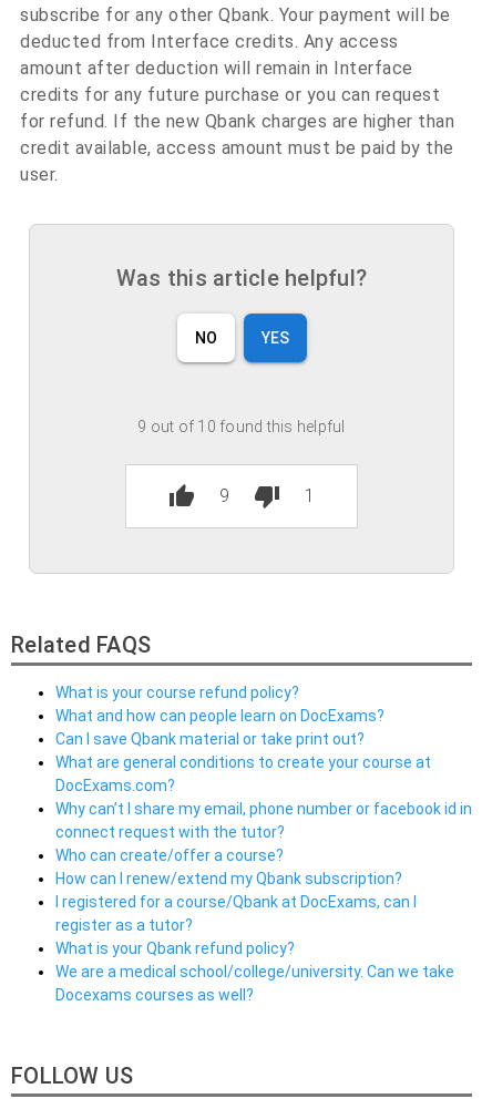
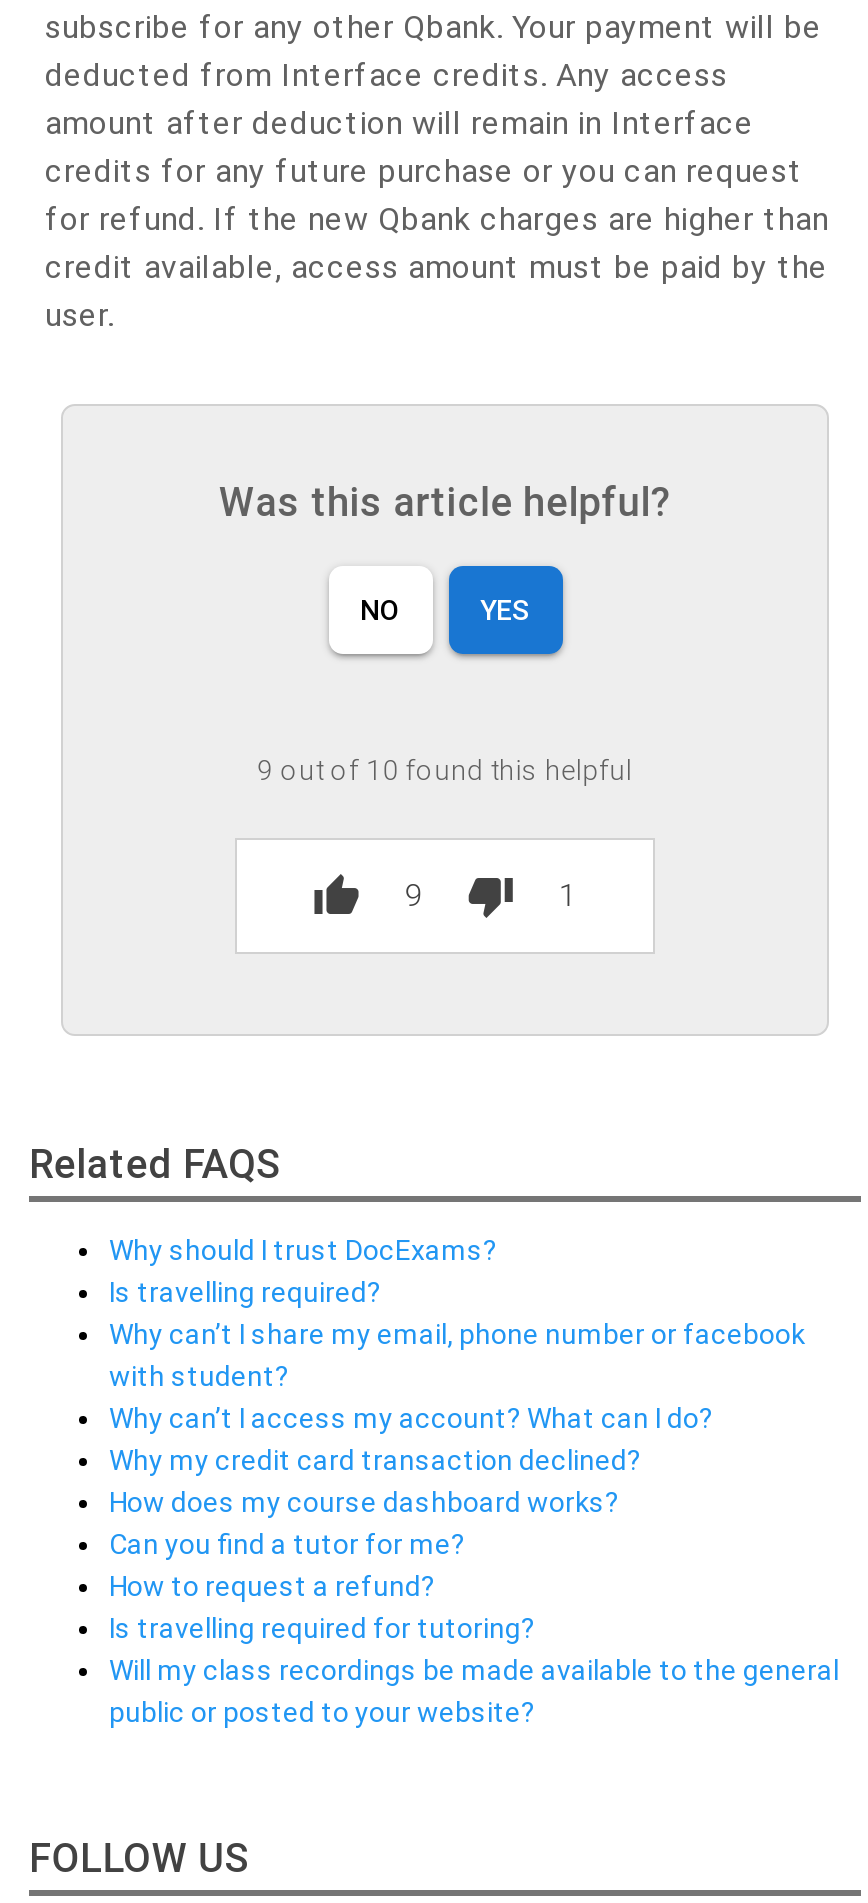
[55,684,472,1004] What is your course refund policy? | What and how can people learn on DocExams? | Can I save Qbank material or take print out? | What are general conditions to create your course at | DocExams.com? | Why can’t I share my email, phone number or facebook id in | connect request with the tutor? | Who can create/offer a course? | How can I renew/extend my Qbank subscription? | I registered for a course/Qbank at DocExams, can I | register as a tutor? | What is your Qbank refund policy? | We are a medical school/college/university. Can we take | Docexams courses as well? -> [109,1234,839,1728] Why should I trust DocExams? | Is travelling required? | Why can’t I share my email, phone number or facebook | with student? | Why can’t I access my account? What can I do? | Why my credit card transaction declined? | How does my course dashboard works? | Can you find a tutor for me? | How to request a refund? | Is travelling required for tutoring? | Will my class recordings be made available to the general | public or posted to your website?

